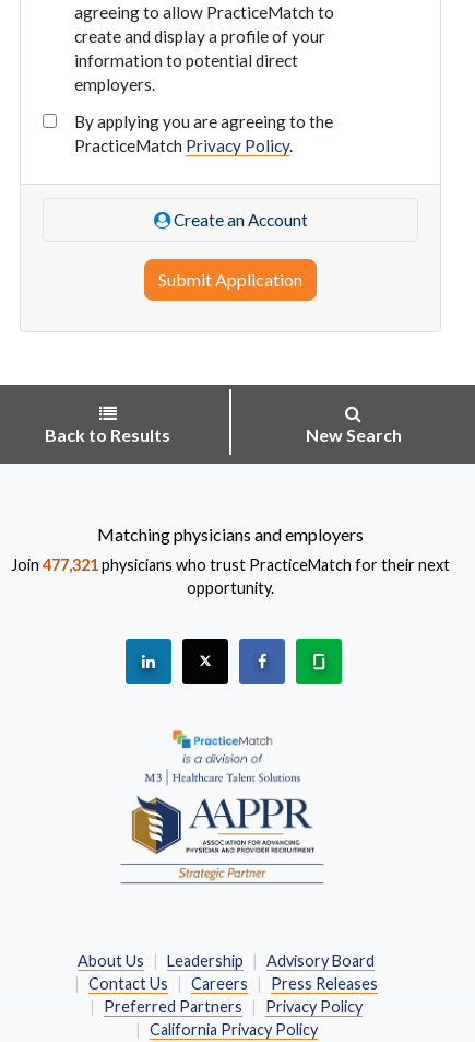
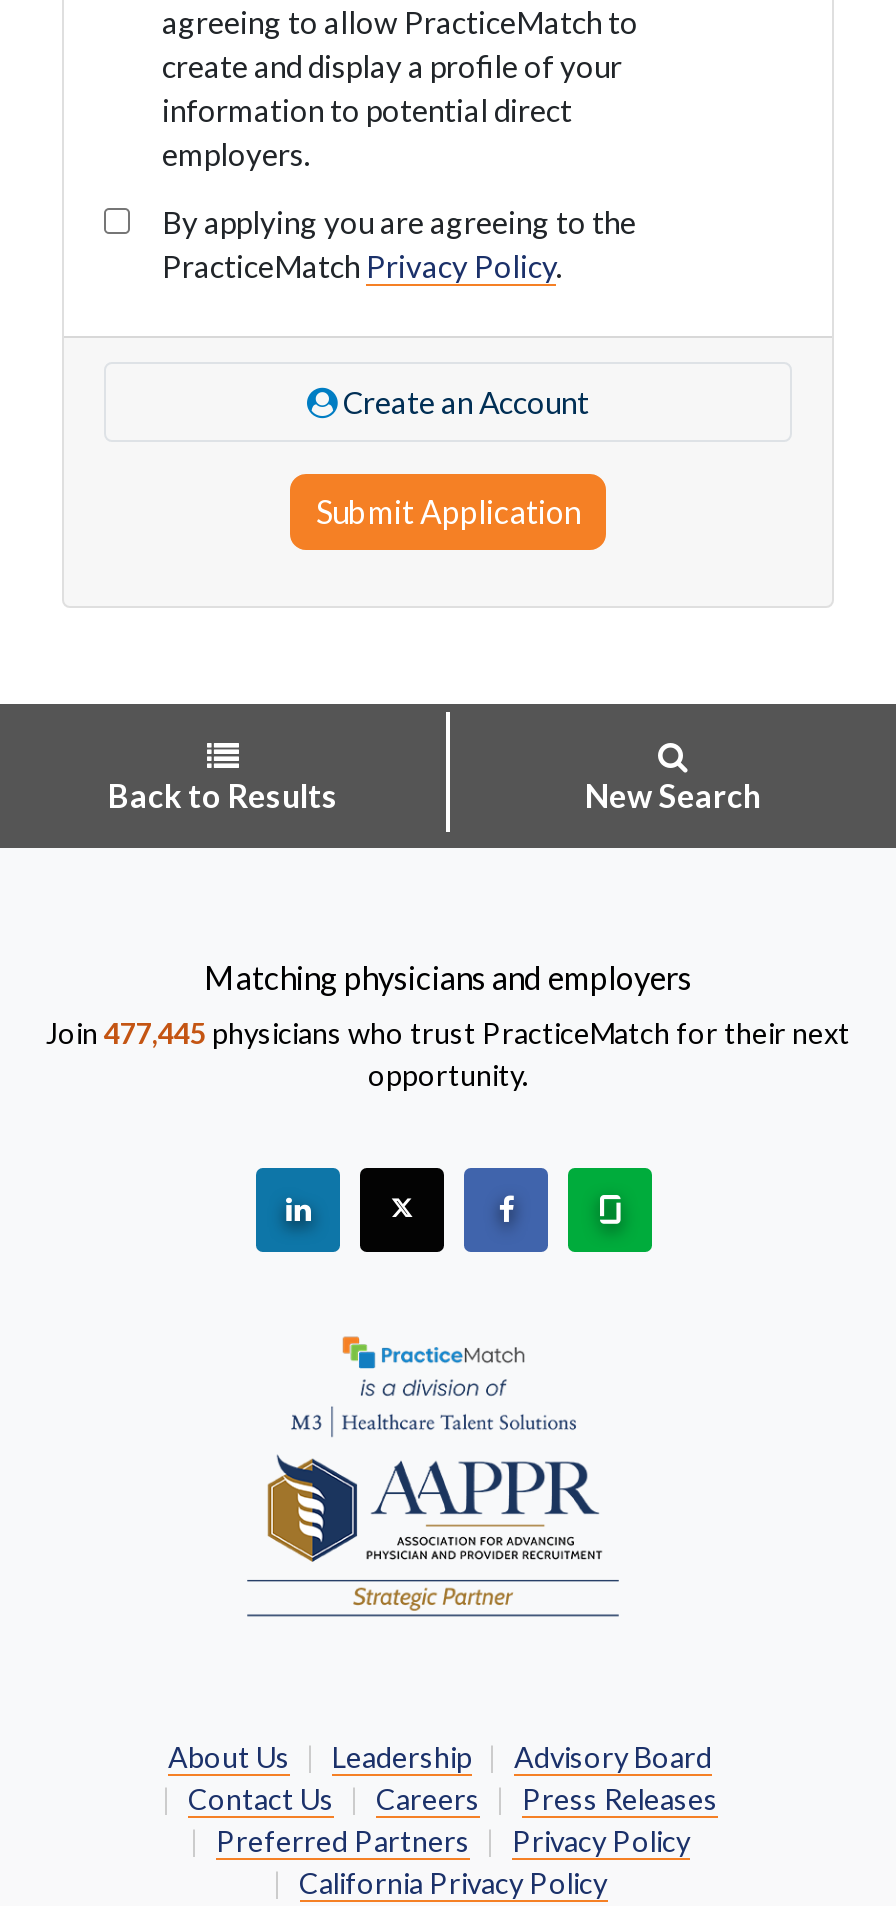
[11,555,450,574] Join 477,321 physicians who trust PracticeMatch for their next -> [46,1016,850,1050] Join 477,445 physicians who trust PracticeMatch for their next

